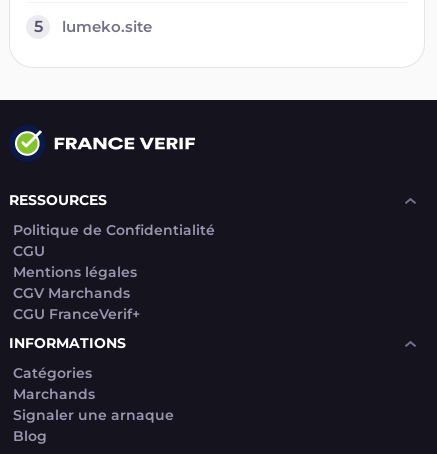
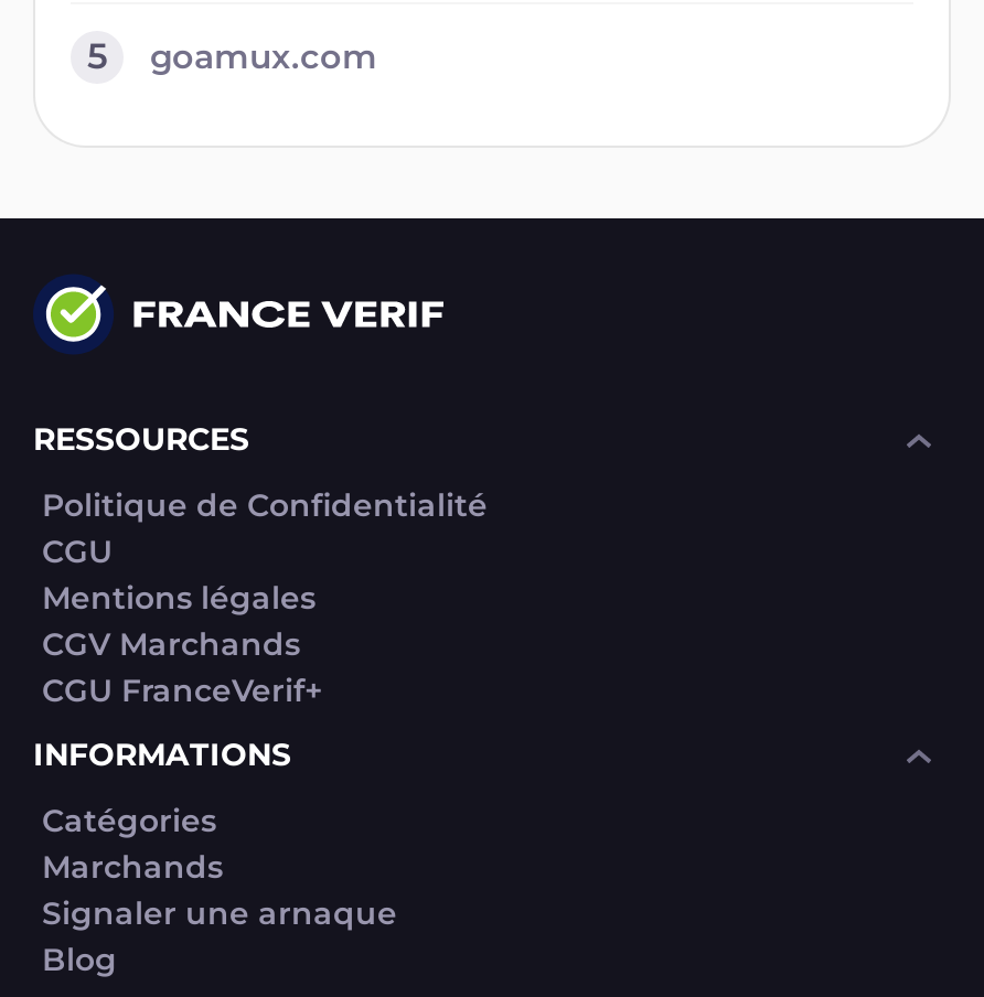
[62,17,152,36] lumeko.site -> [150,35,377,77] goamux.com

